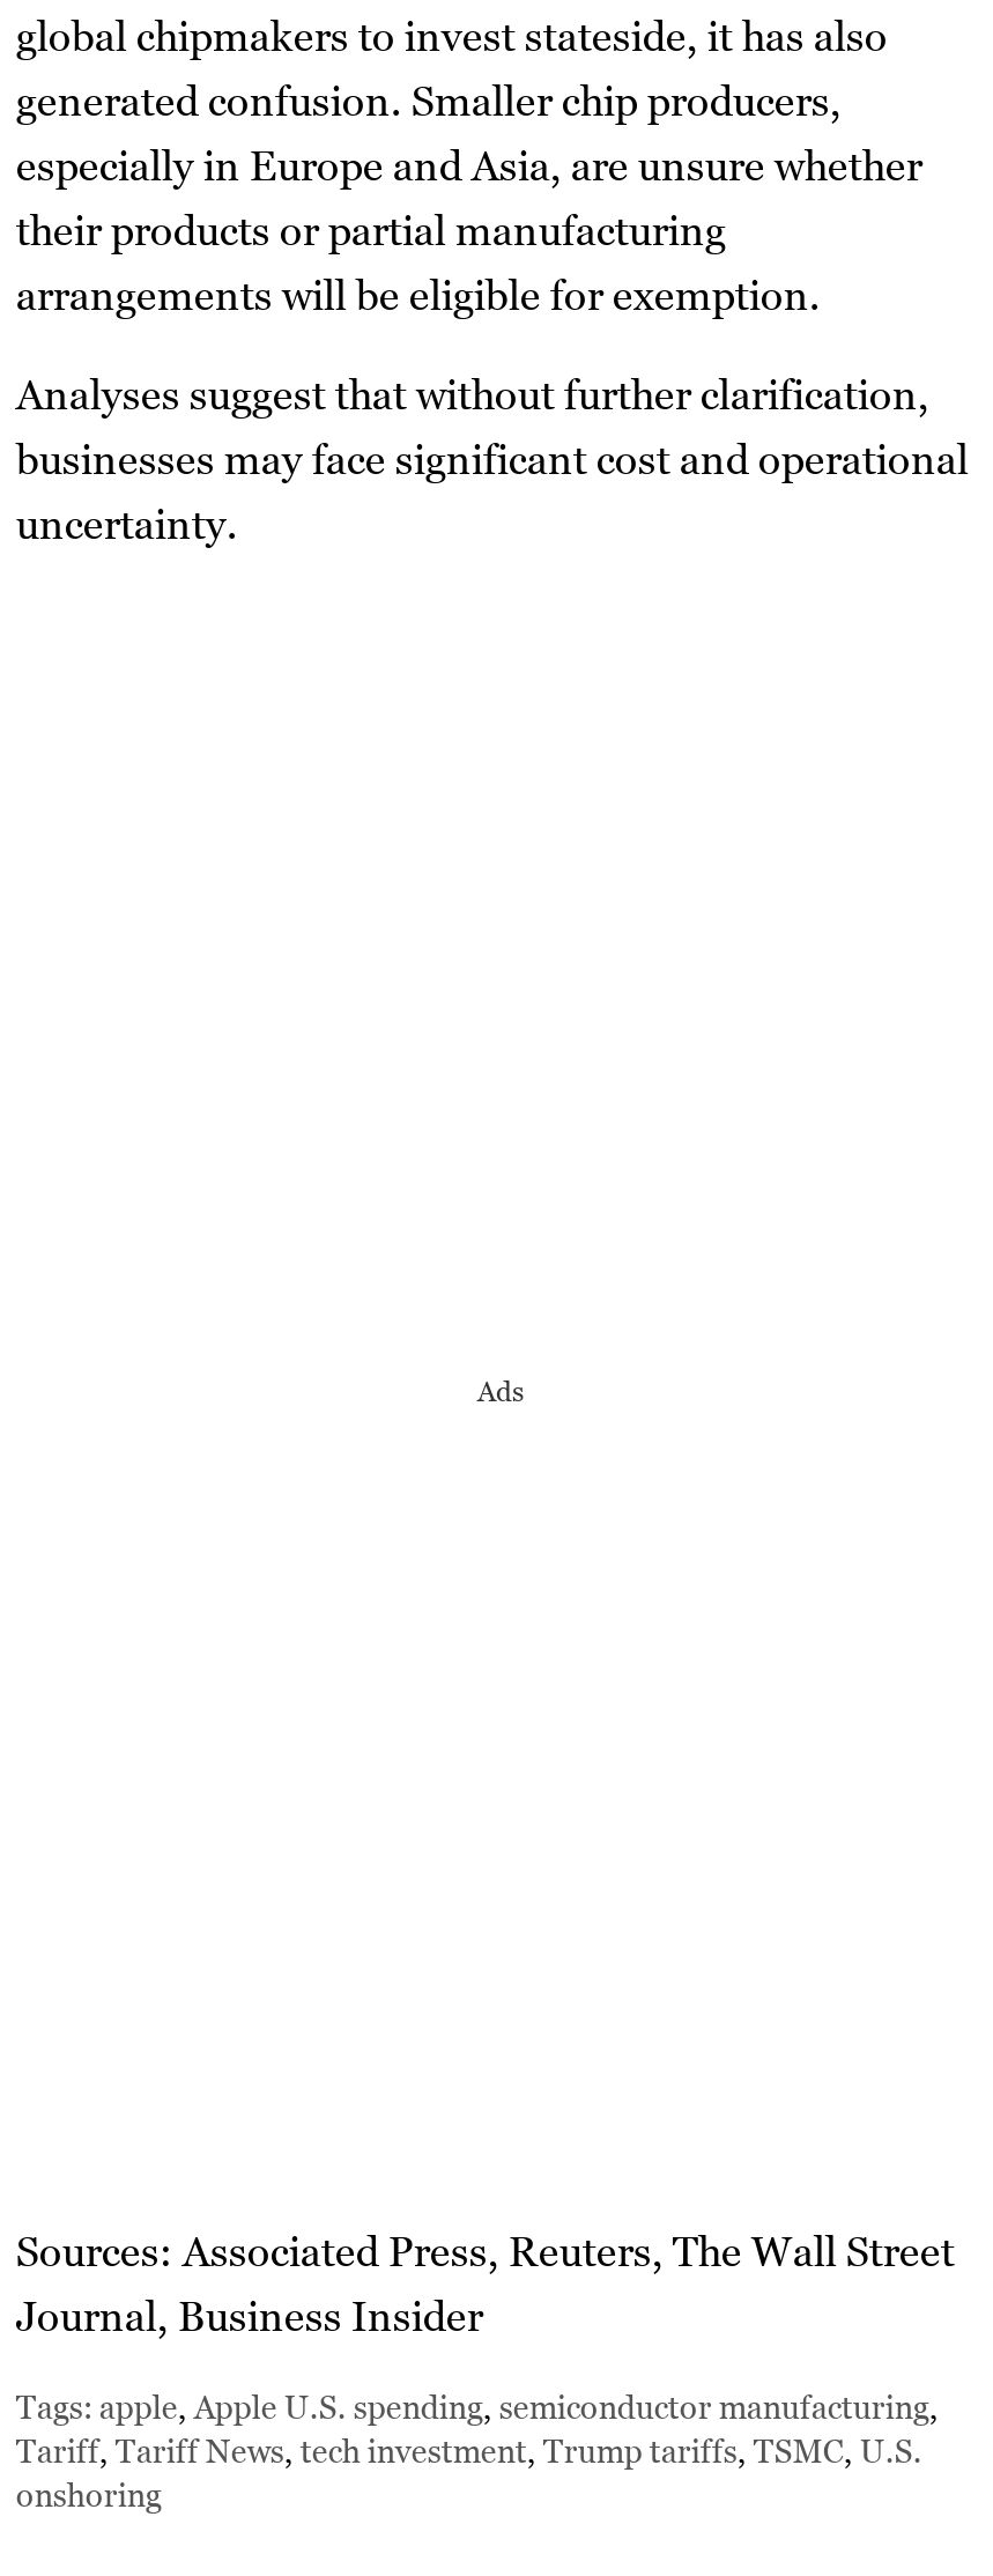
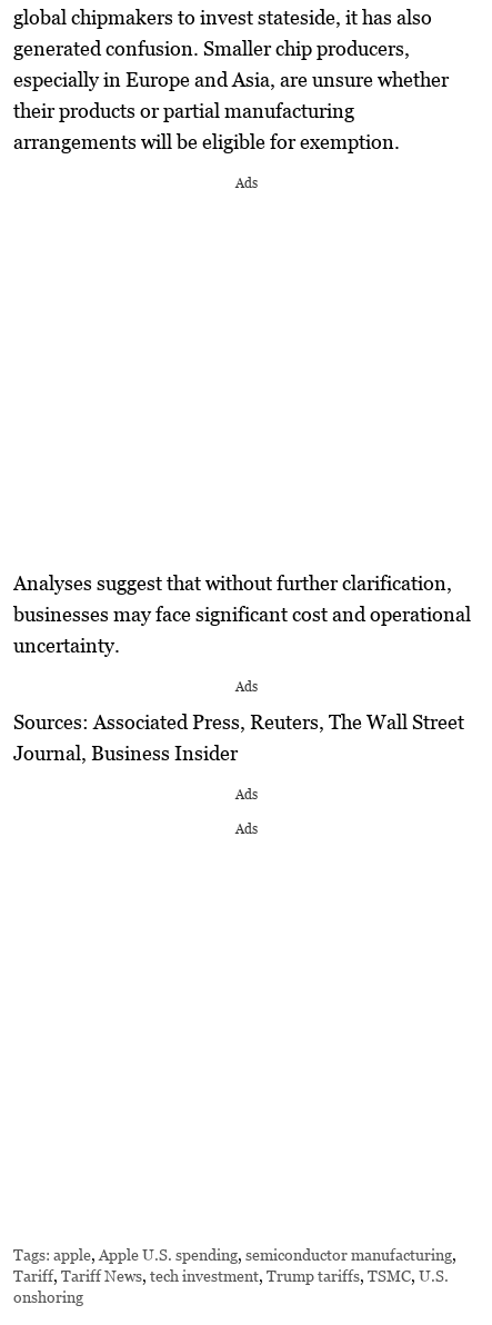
none -> [235,174,258,191] Ads
moved [16,369,968,547] -> [14,571,471,657]: Analyses suggest that without further clarification, | businesses may face significant cost and operational | uncertainty.
moved [16,2226,955,2339] -> [14,710,465,764]: Sources: Associated Press, Reuters, The Wall Street | Journal, Business Insider
none -> [235,786,258,837] Ads | Ads

